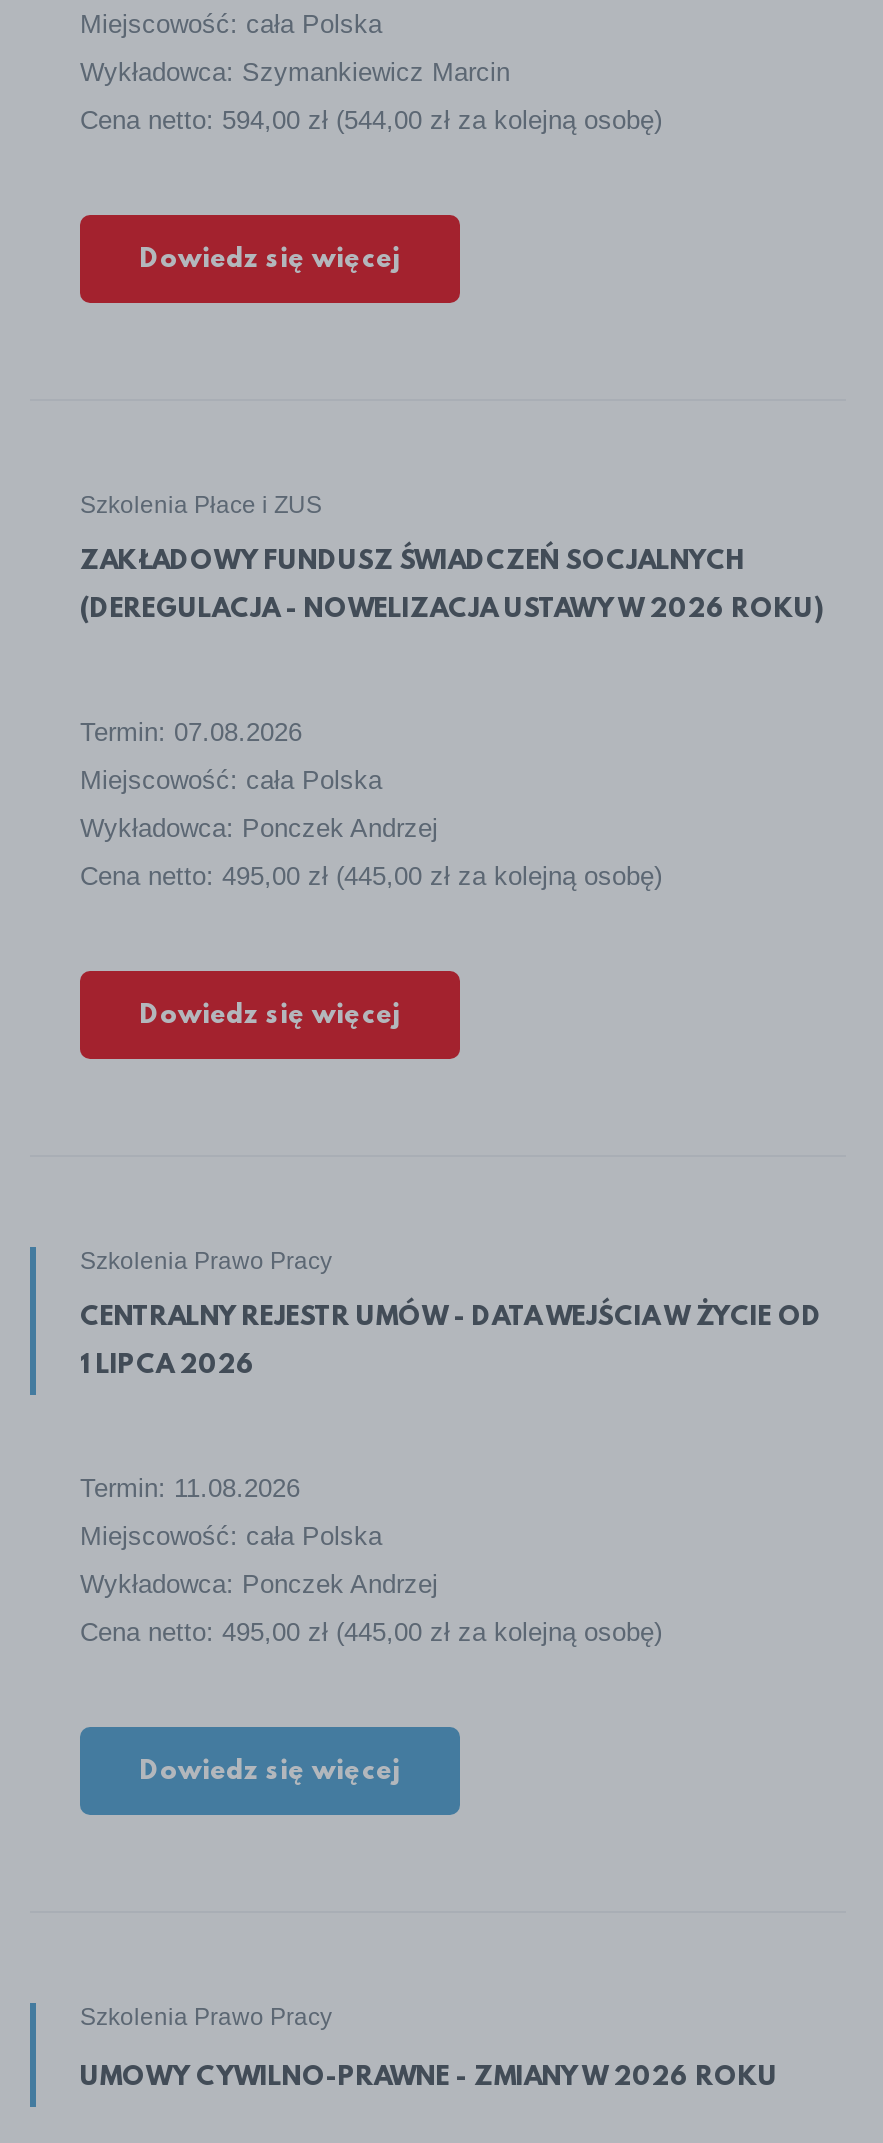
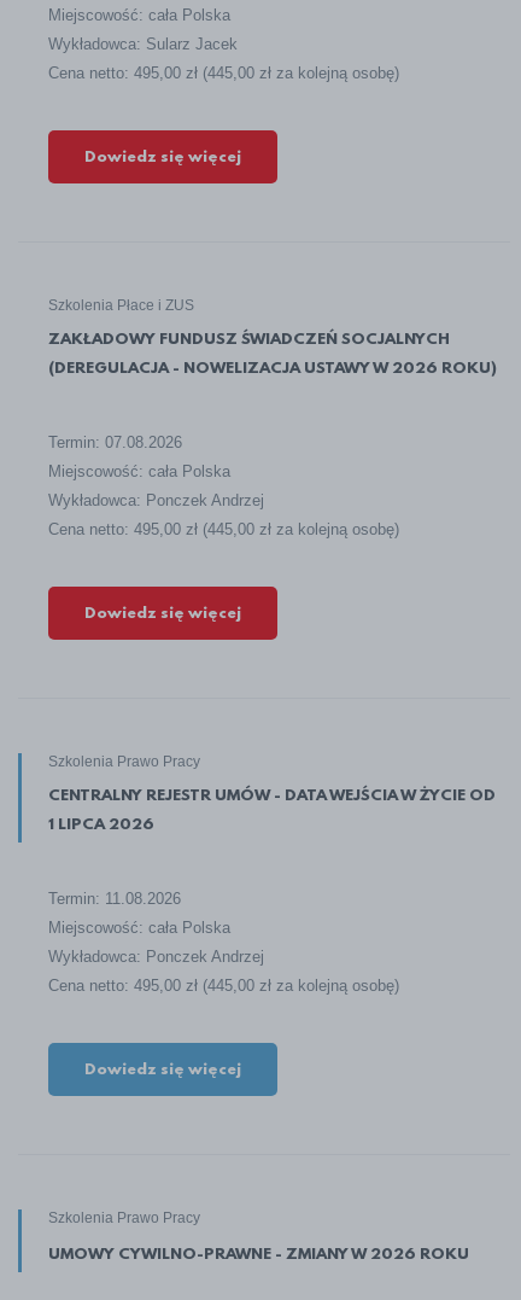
[80,57,510,87] Wykładowca: Szymankiewicz Marcin -> [48,35,238,53] Wykładowca: Sularz Jacek
[80,105,662,135] Cena netto: 594,00 zł (544,00 zł za kolejną osobę) -> [48,64,399,82] Cena netto: 495,00 zł (445,00 zł za kolejną osobę)

